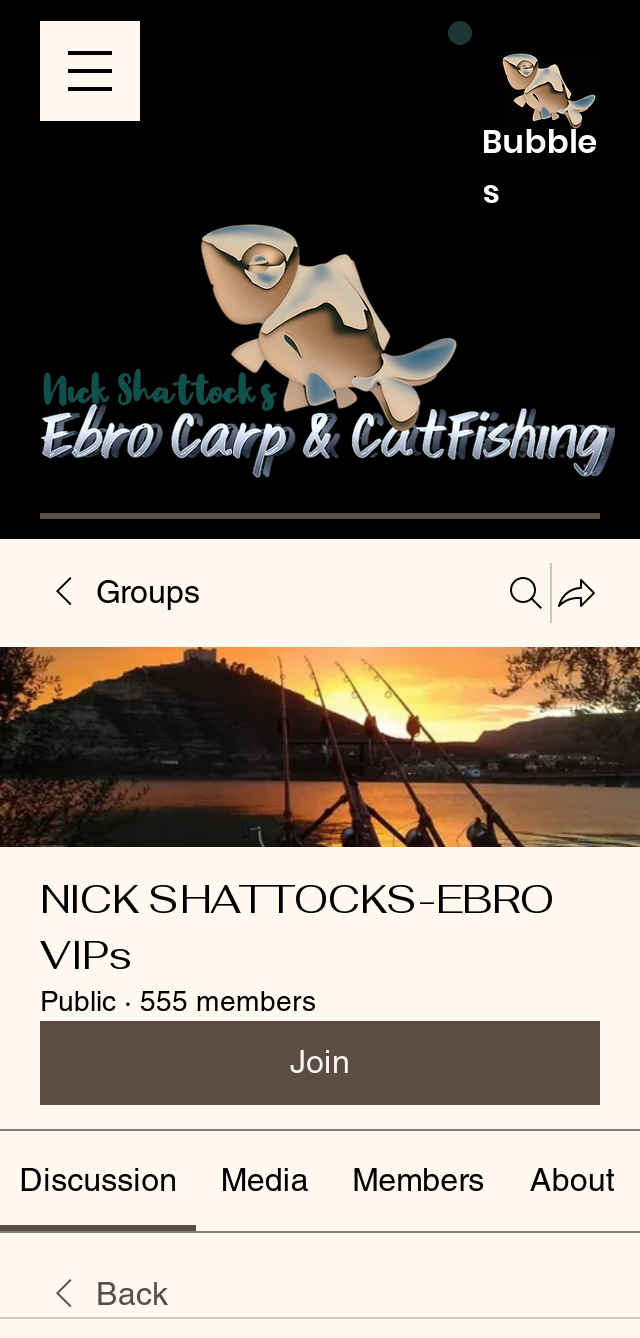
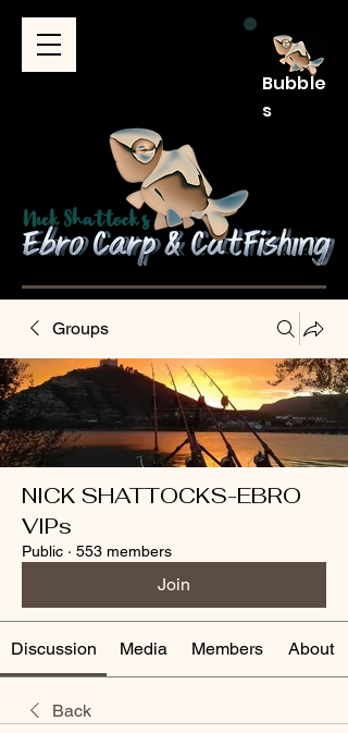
[40,985,316,1017] Public · 555 members -> [22,542,172,560] Public · 553 members

